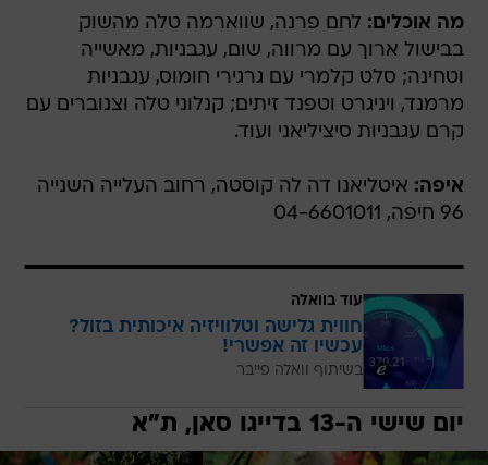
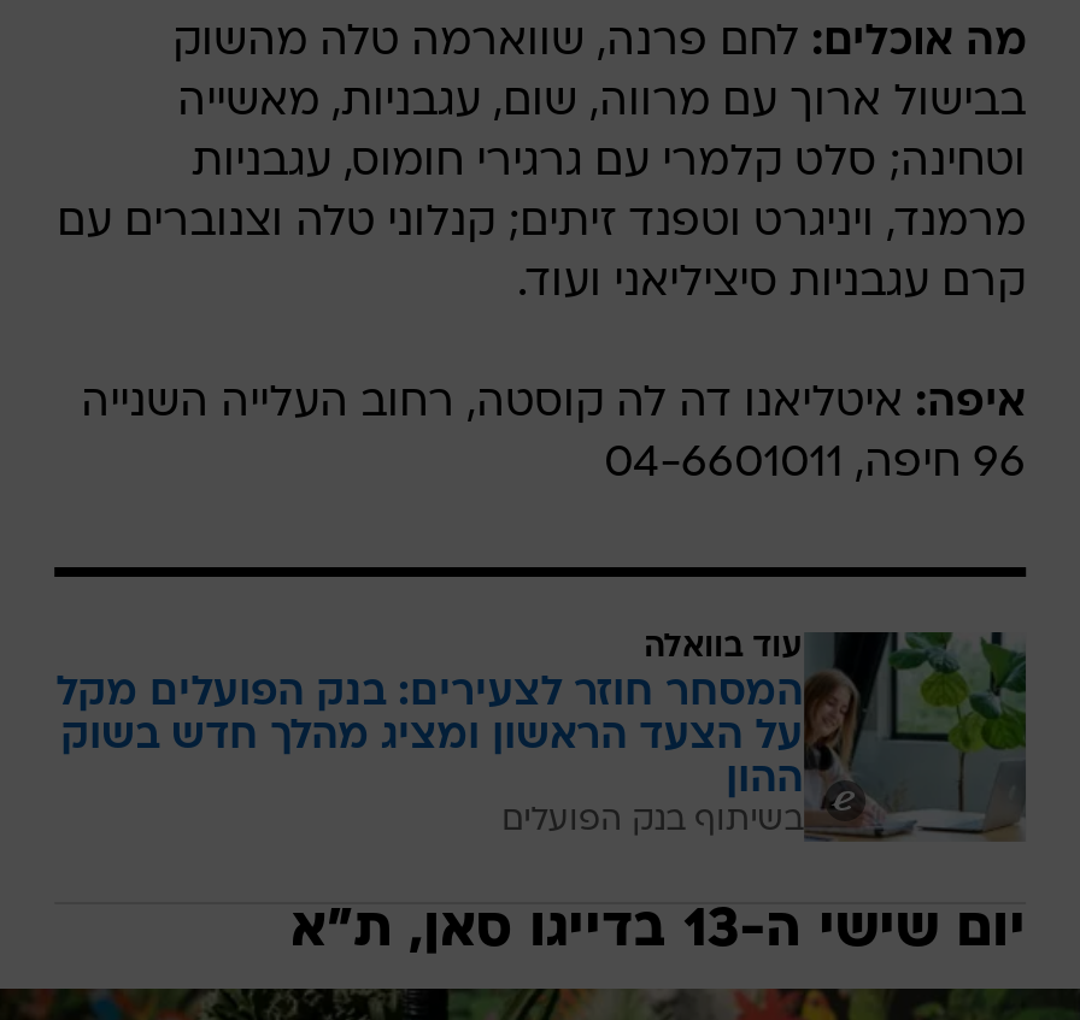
[69,293,464,390] [image] | חווית גלישה וטלוויזיה איכותית בזול? | עכשיו זה אפשרי! | בשיתוף וואלה פייבר -> [56,630,1027,844] [image] | המסחר חוזר לצעירים: בנק הפועלים מקל | על הצעד הראשון ומציג מהלך חדש בשוק | ההון | בשיתוף בנק הפועלים

